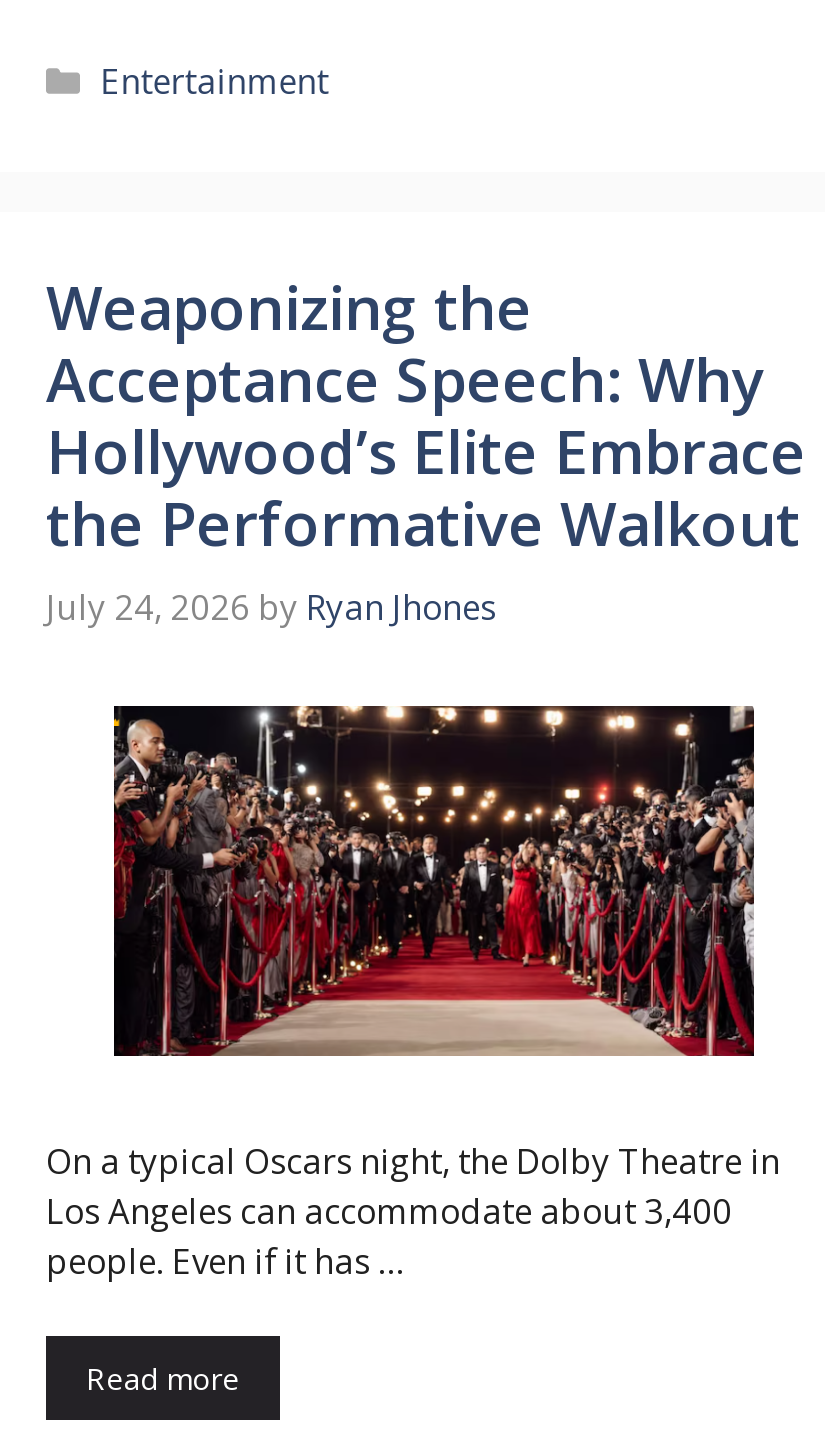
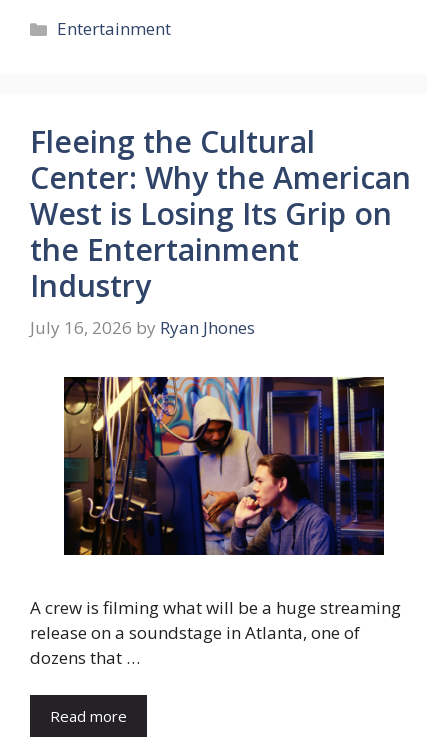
[46,266,806,629] Weaponizing the | Acceptance Speech: Why | Hollywood’s Elite Embrace | the Performative Walkout | July 24, 2026 by Ryan Jhones -> [30,121,411,339] Fleeing the Cultural | Center: Why the American | West is Losing Its Grip on | the Entertainment | Industry | July 16, 2026 by Ryan Jhones
[112,703,756,1057] [image] -> [63,376,385,550] [image]
[46,1137,780,1283] On a typical Oscars night, the Dolby Theatre in | Los Angeles can accommodate about 3,400 | people. Even if it has … -> [30,596,401,669] A crew is filming what will be a huge streaming | release on a soundstage in Atlanta, one of | dozens that …

